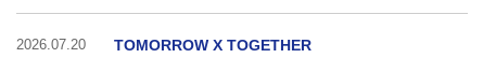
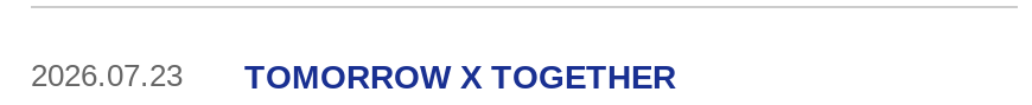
[16,36,312,53] 2026.07.20 TOMORROW X TOGETHER -> [31,57,676,95] 2026.07.23 TOMORROW X TOGETHER

